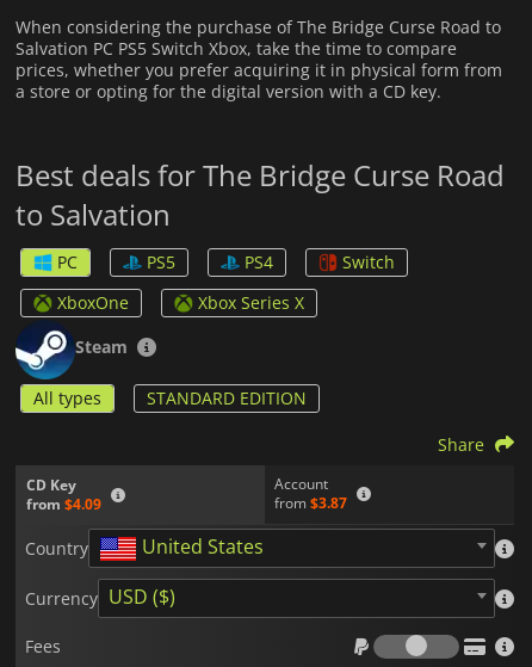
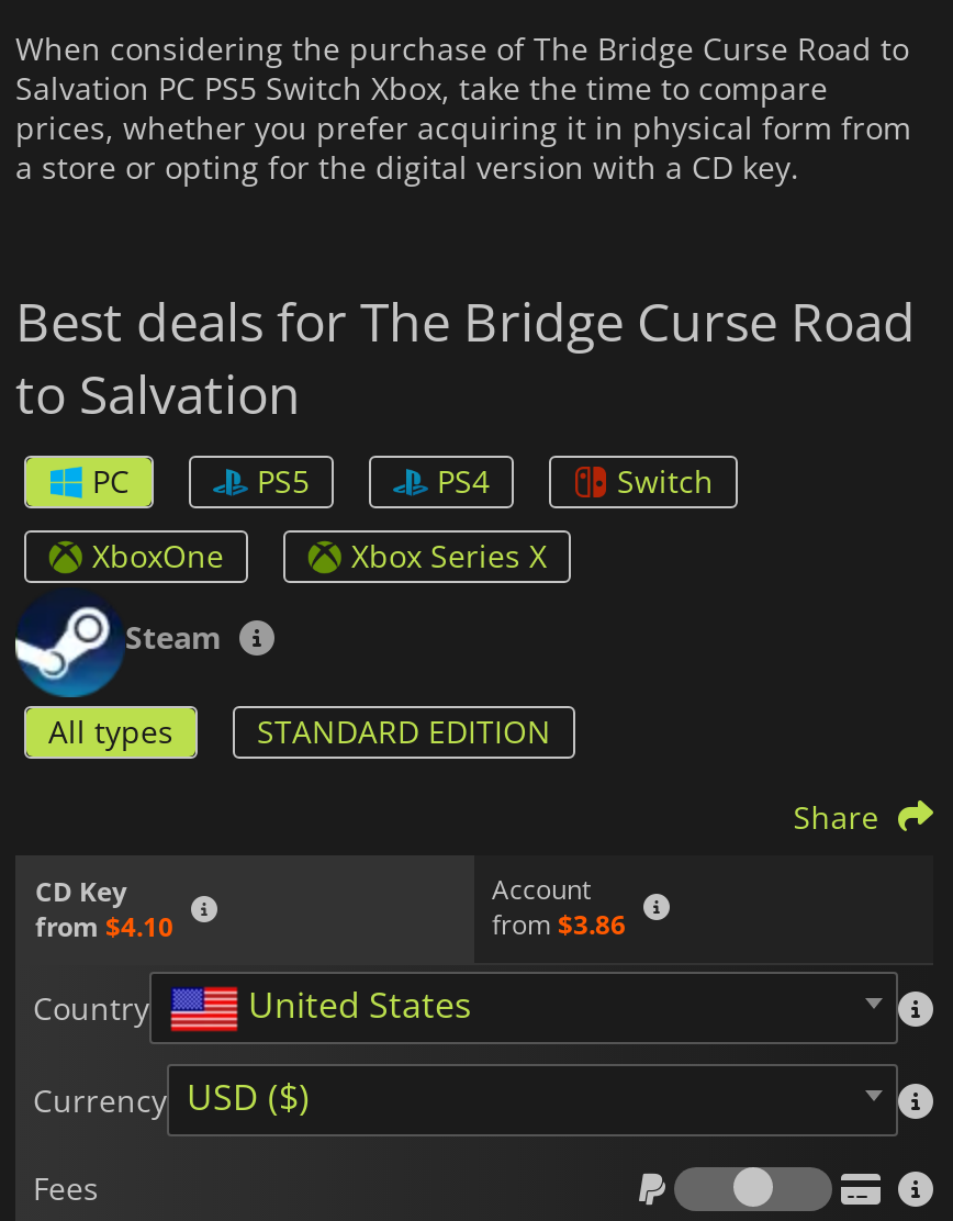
[26,494,101,514] from $4.09 -> [35,907,173,945] from $4.10
[274,493,347,513] from $3.87 -> [492,906,626,943] from $3.86

